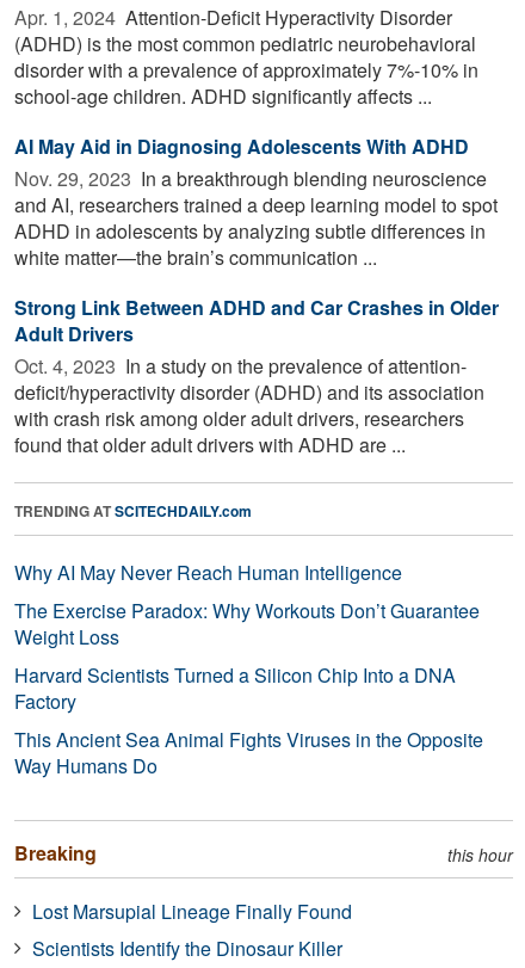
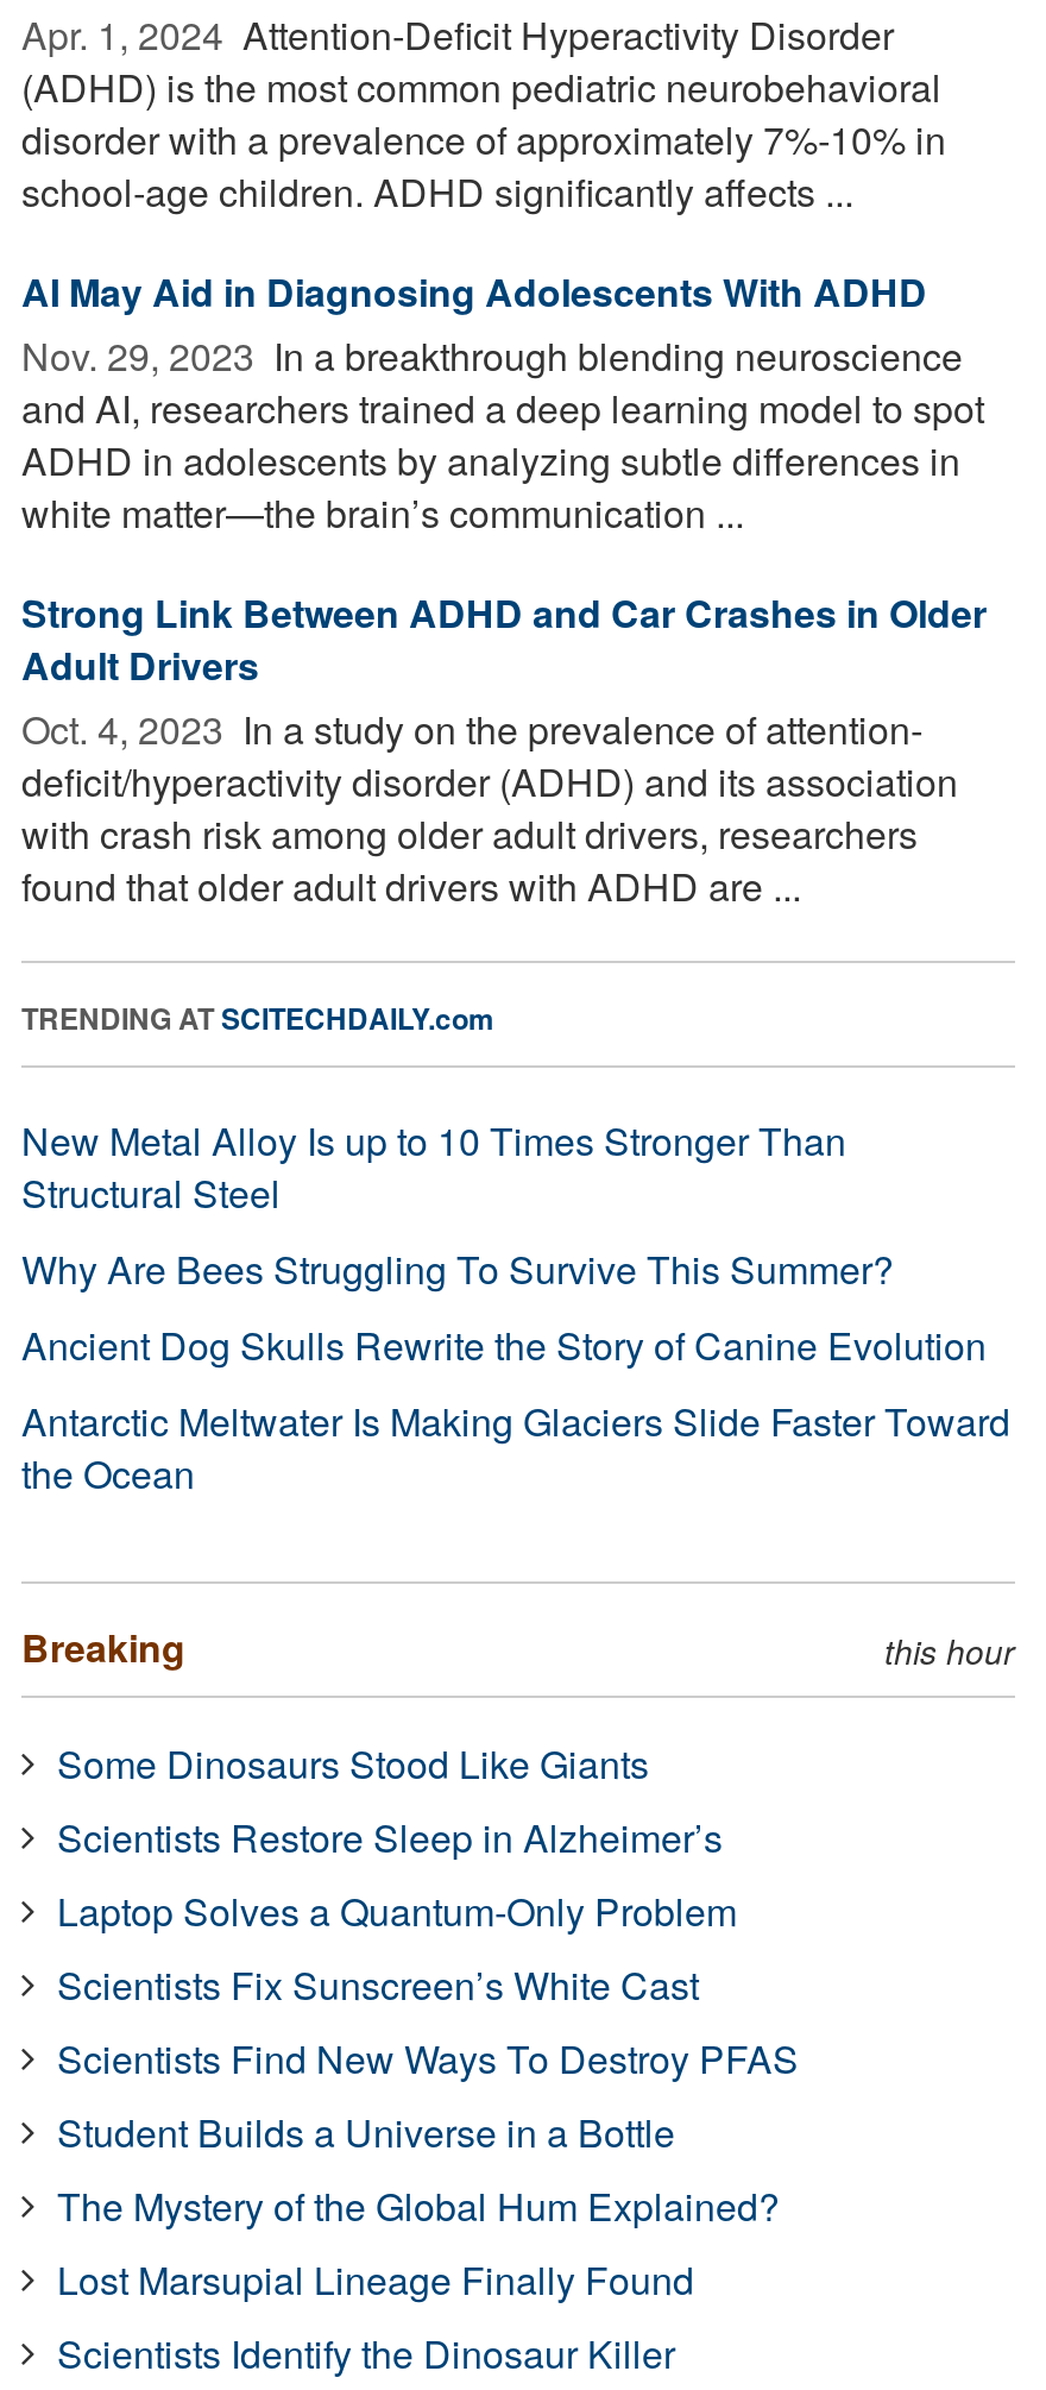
[14,558,483,779] Why AI May Never Reach Human Intelligence | The Exercise Paradox: Why Workouts Don’t Guarantee | Weight Loss | Harvard Scientists Turned a Silicon Chip Into a DNA | Factory | This Ancient Sea Animal Fights Viruses in the Opposite | Way Humans Do -> [21,1112,1010,1500] New Metal Alloy Is up to 10 Times Stronger Than | Structural Steel | Why Are Bees Struggling To Survive This Summer? | Ancient Dog Skulls Rewrite the Story of Canine Evolution | Antarctic Meltwater Is Making Glaciers Slide Faster Toward | the Ocean
moved [14,839,513,866] -> [21,1619,1015,1674]: Breaking | this hour
none -> [57,1736,799,2233] Some Dinosaurs Stood Like Giants | Scientists Restore Sleep in Alzheimer’s | Laptop Solves a Quantum-Only Problem | Scientists Fix Sunscreen’s White Cast | Scientists Find New Ways To Destroy PFAS | Student Builds a Universe in a Bottle | The Mystery of the Global Hum Explained?

